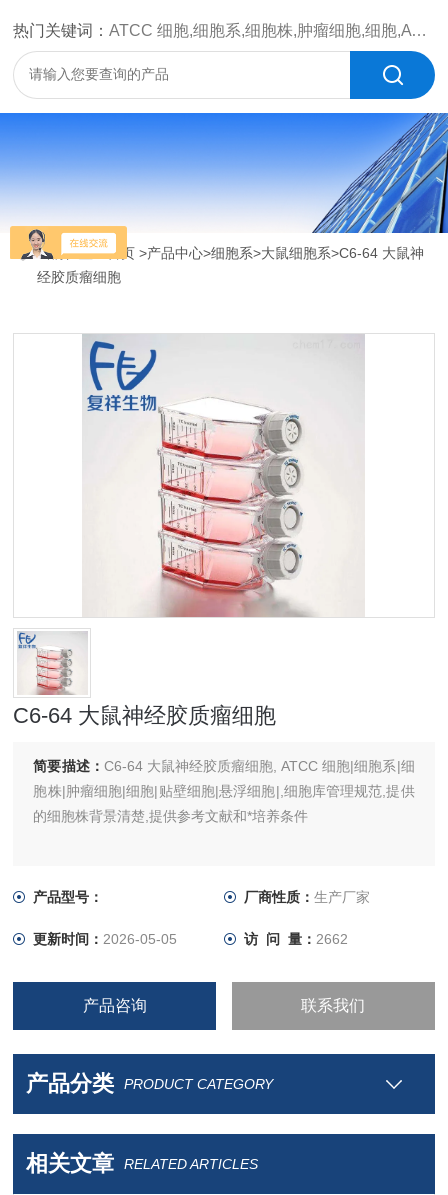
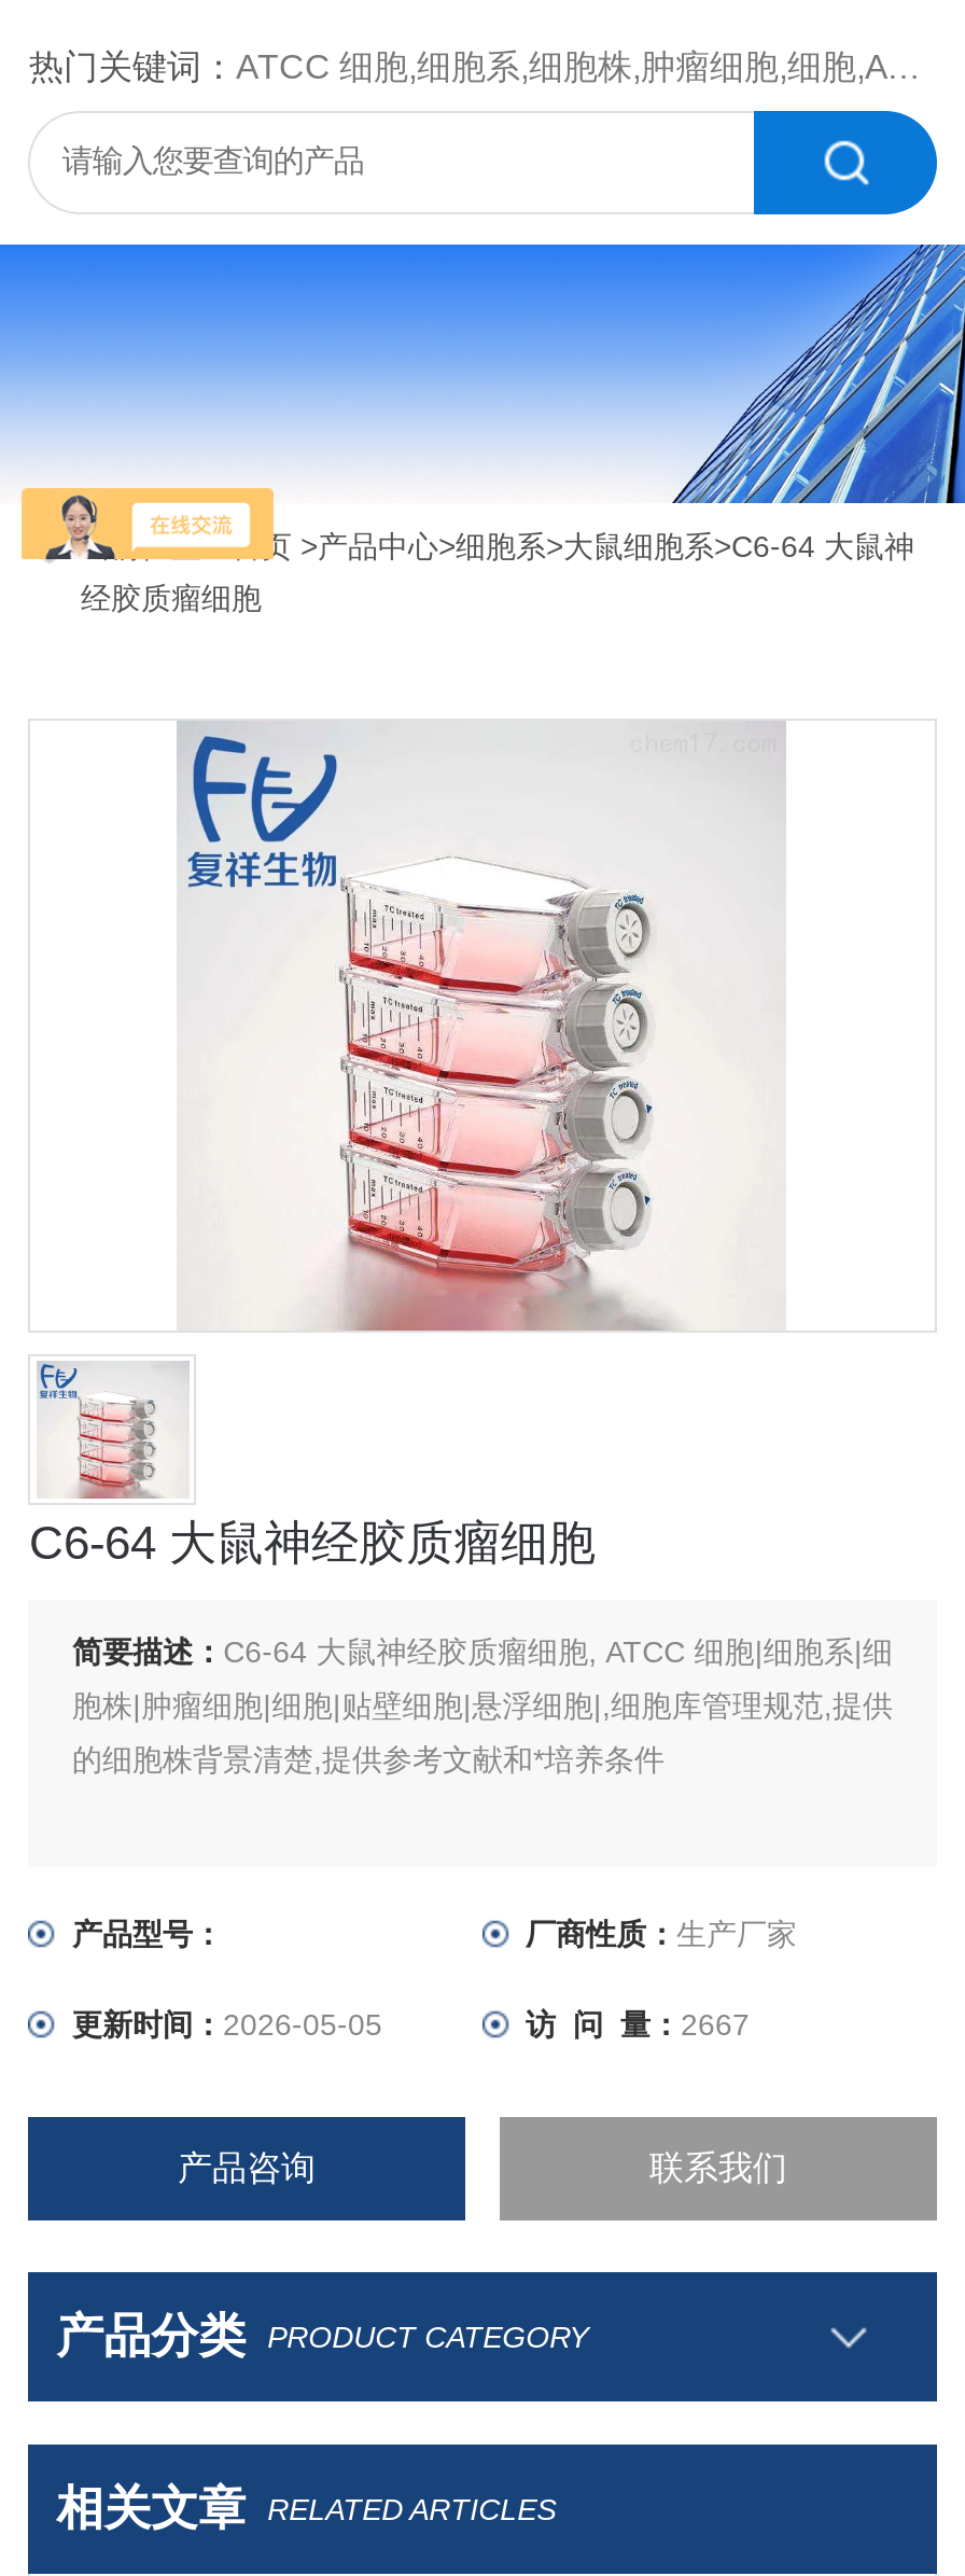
[244,931,348,947] 访 问 量：2662 -> [526,2007,750,2042] 访 问 量：2667

